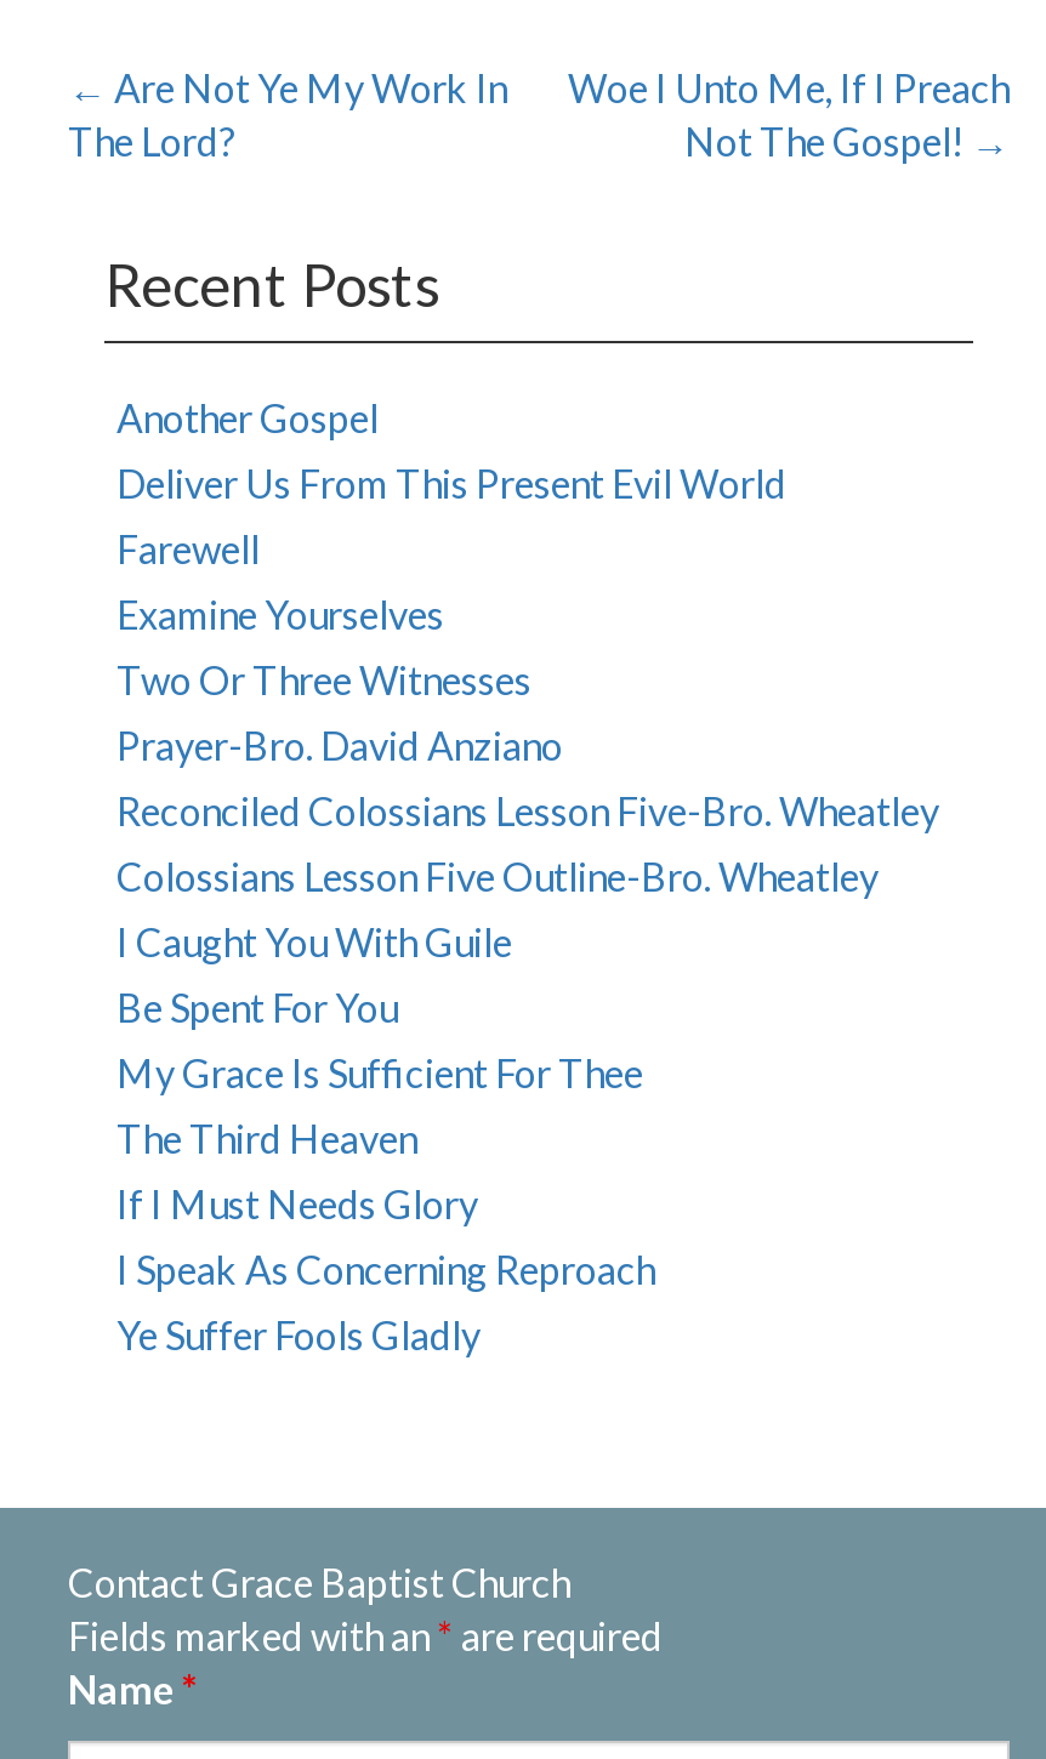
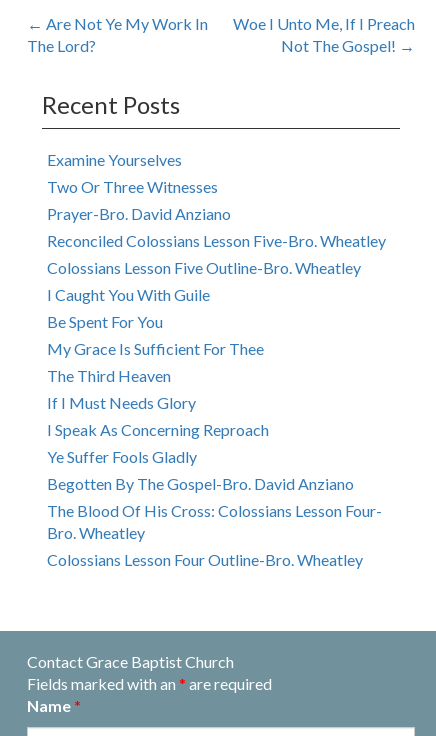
[116,395,786,572] Another Gospel | Deliver Us From This Present Evil World | Farewell -> none
moved [116,591,939,1358] -> [47,150,386,466]: Examine Yourselves | Two Or Three Witnesses | Prayer-Bro. David Anziano | ... | I Speak As Concerning Reproach | Ye Suffer Fools Gladly
none -> [47,474,382,569] Begotten By The Gospel-Bro. David Anziano | The Blood Of His Cross: Colossians Lesson Four- | Bro. Wheatley | Colossians Lesson Four Outline-Bro. Wheatley

